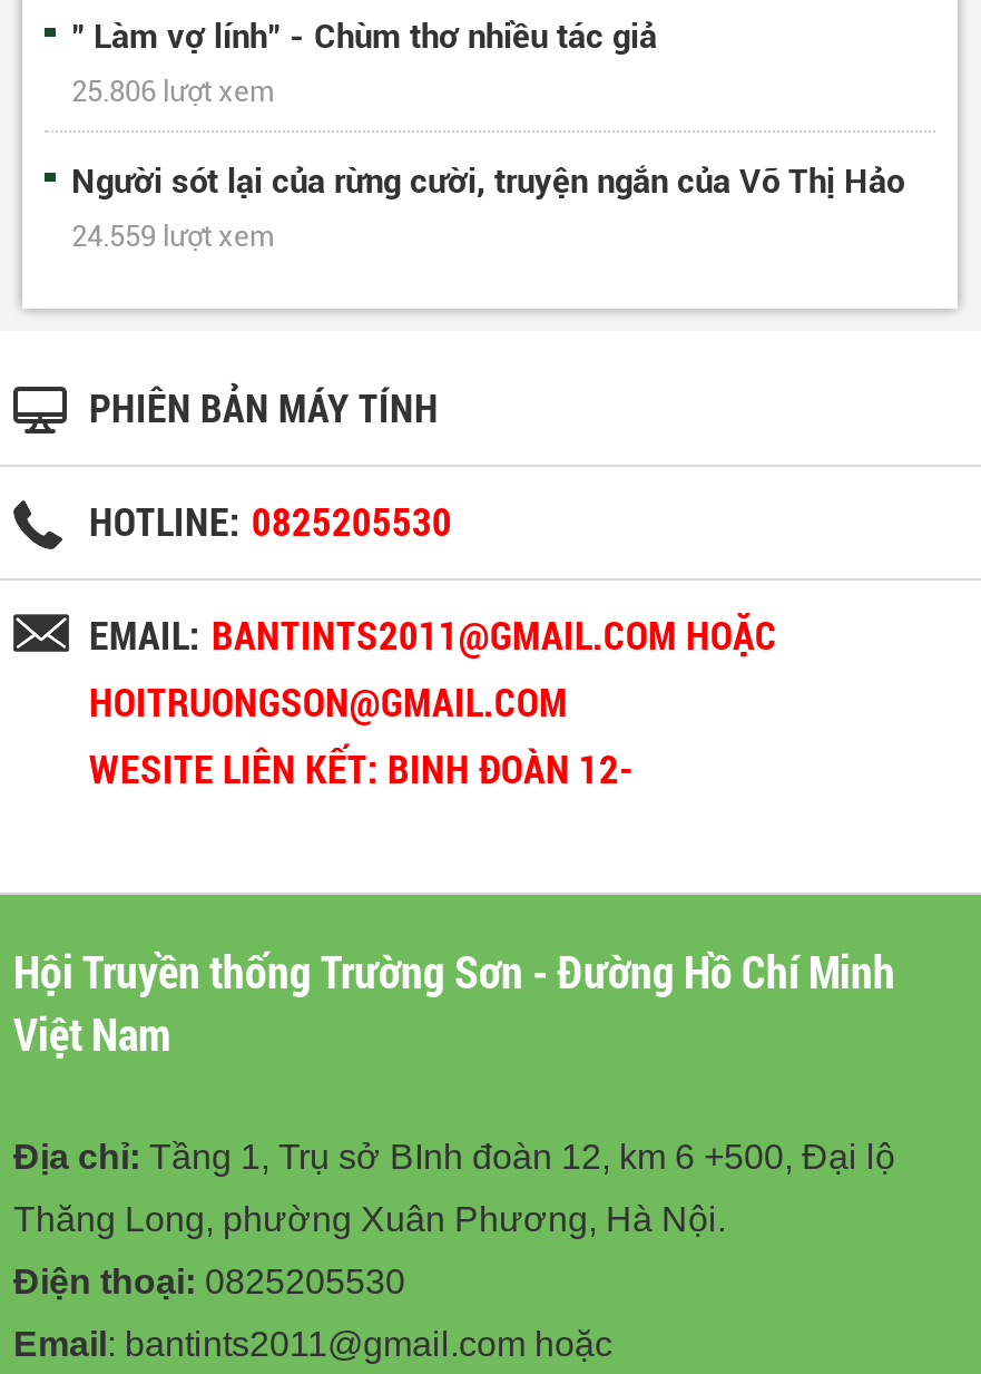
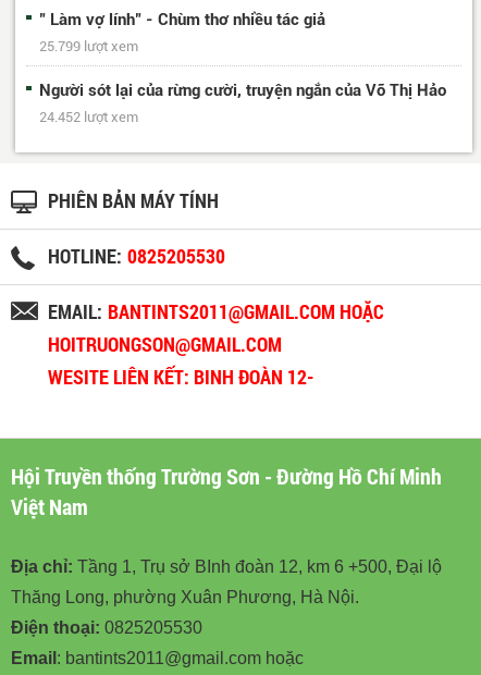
[71,74,274,108] 25.806 lượt xem -> [39,38,138,54] 25.799 lượt xem
[71,219,274,253] 24.559 lượt xem -> [39,109,138,125] 24.452 lượt xem

